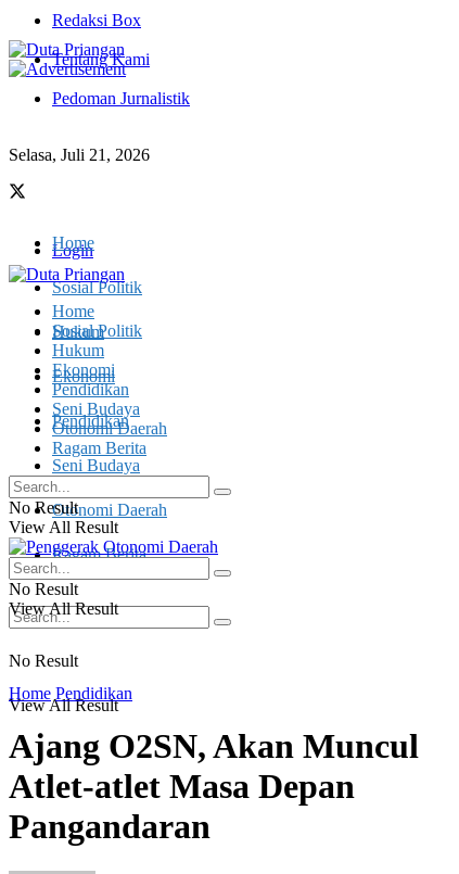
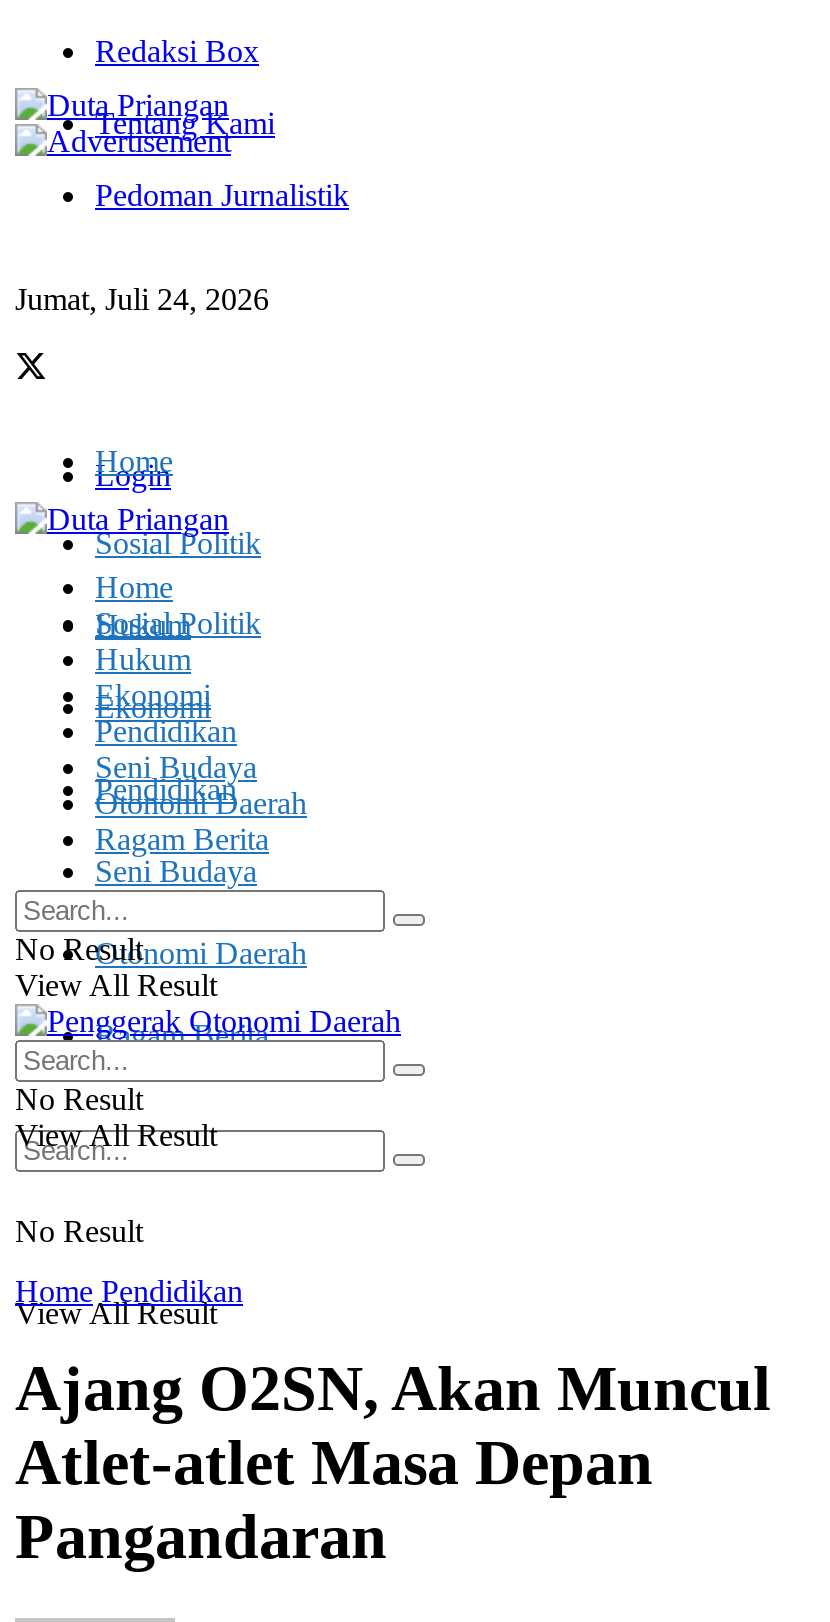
[9,145,150,164] Selasa, Juli 21, 2026 -> [15,282,269,316] Jumat, Juli 24, 2026

